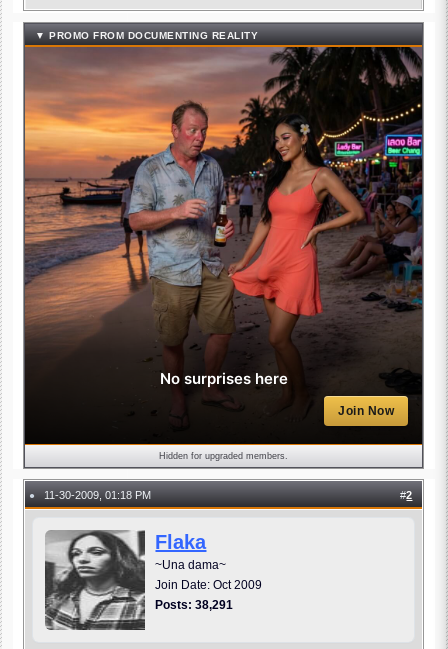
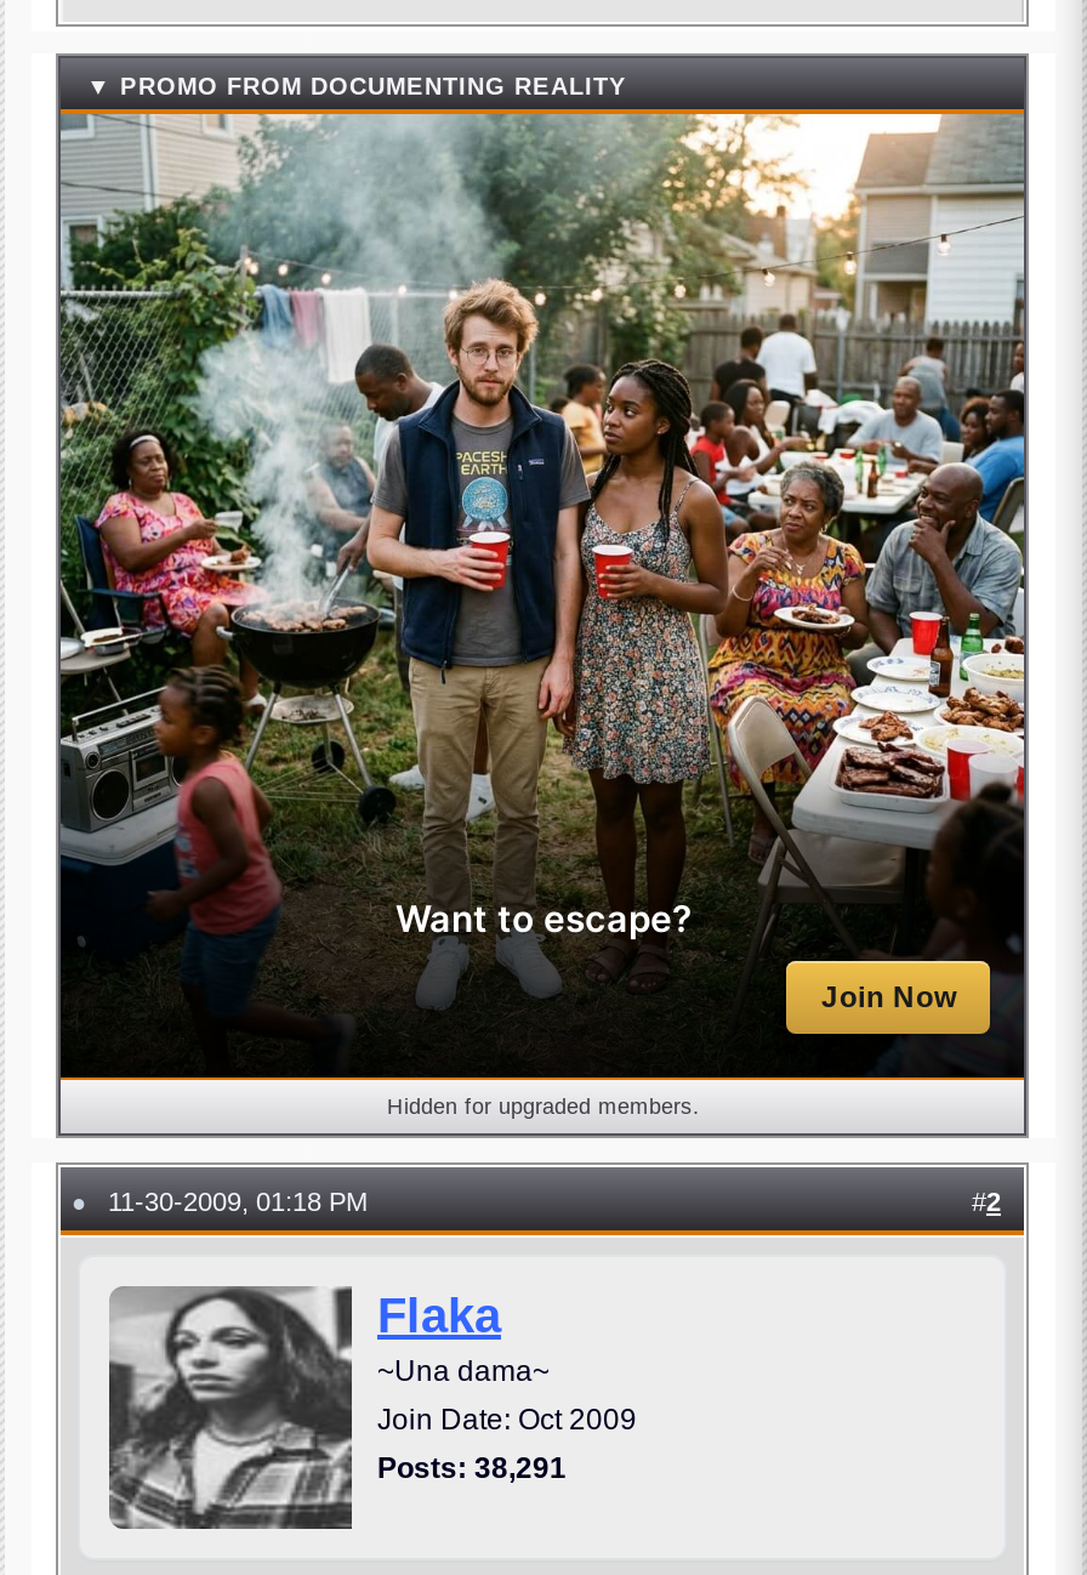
[24,47,423,412] [image] | No surprises here -> [58,112,1026,1002] [image] | Want to escape?

